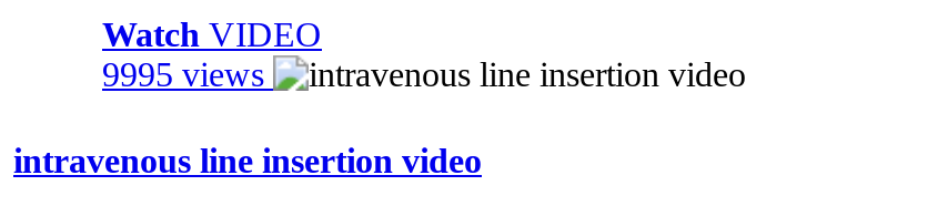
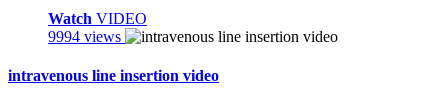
[102,55,273,93] 9995 views -> [48,28,125,45] 9994 views

